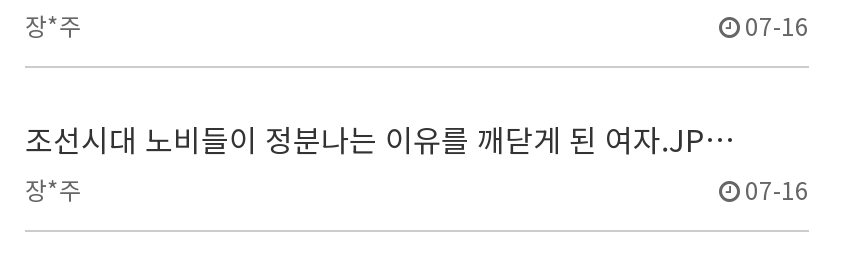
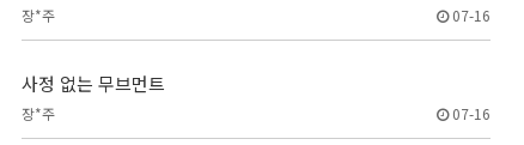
[25,118,735,160] 조선시대 노비들이 정분나는 이유를 깨닫게 된 여자.JP… -> [22,71,165,96] 사정 없는 무브먼트

